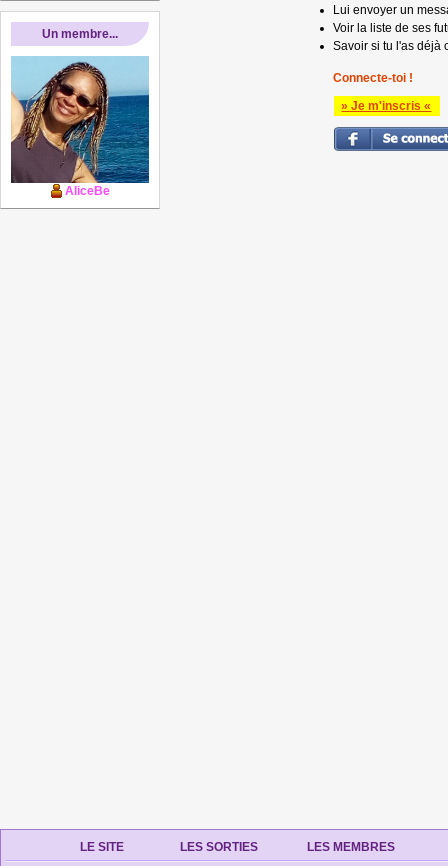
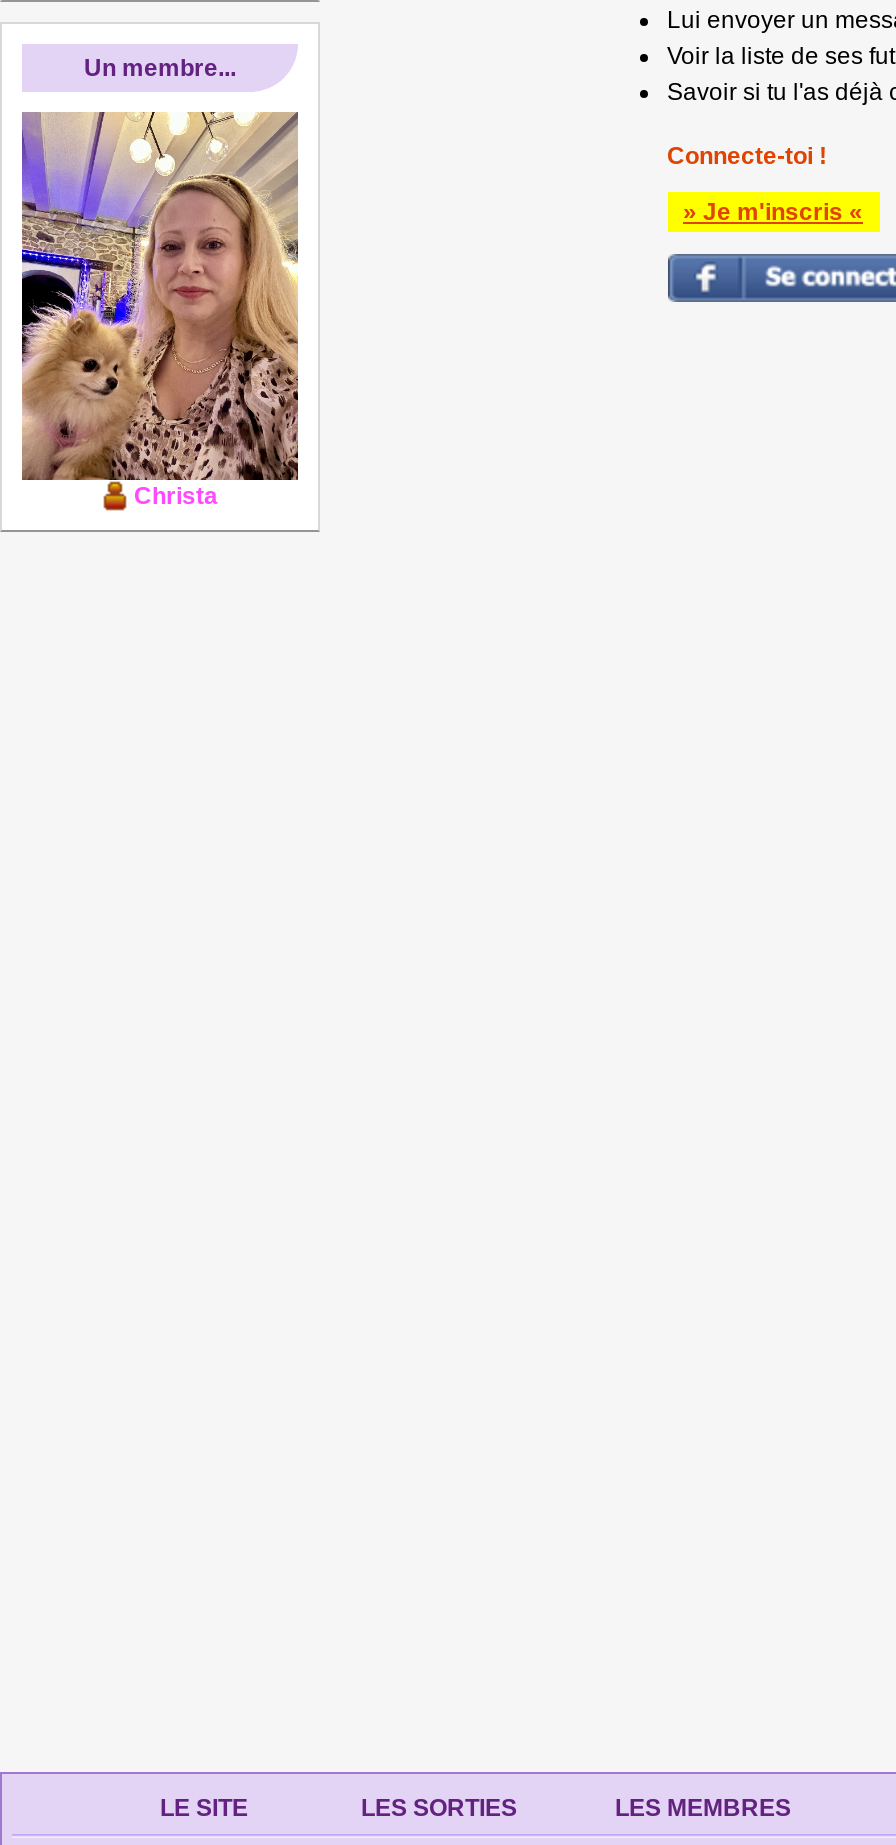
[10,56,150,198] [image] | AliceBe -> [20,110,300,510] [image] | Christa

